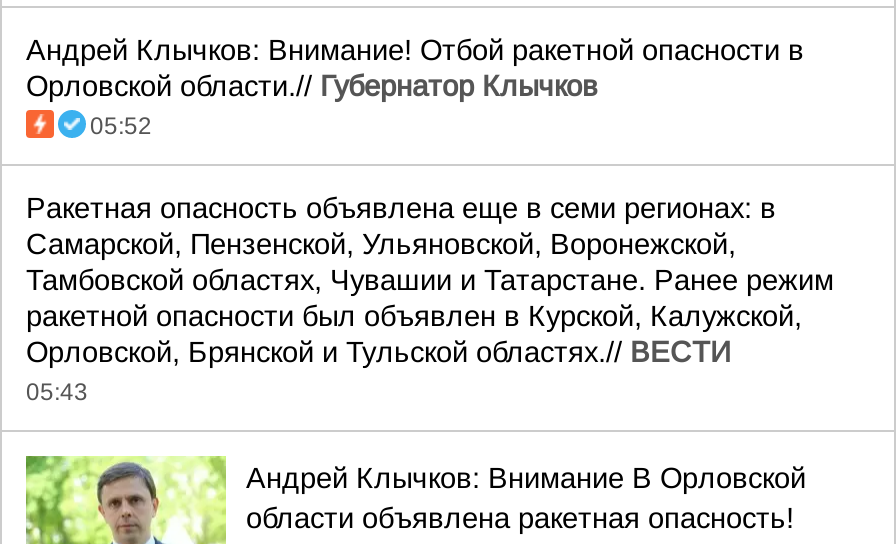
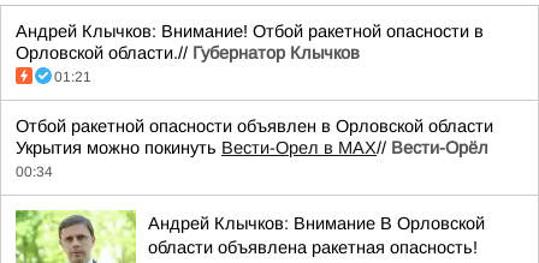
[90,112,152,140] 05:52 -> [54,68,91,85] 01:21
[26,192,834,406] Ракетная опасность объявлена еще в семи регионах: в | Самарской, Пензенской, Ульяновской, Воронежской, | Тамбовской областях, Чувашии и Татарстане. Ранее режим | ракетной опасности был объявлен в Курской, Калужской, | Орловской, Брянской и Тульской областях.// ВЕСТИ | 05:43 -> [16,116,493,180] Отбой ракетной опасности объявлен в Орловской области | Укрытия можно покинуть Вести-Орел в МАХ// Вести-Орёл | 00:34

